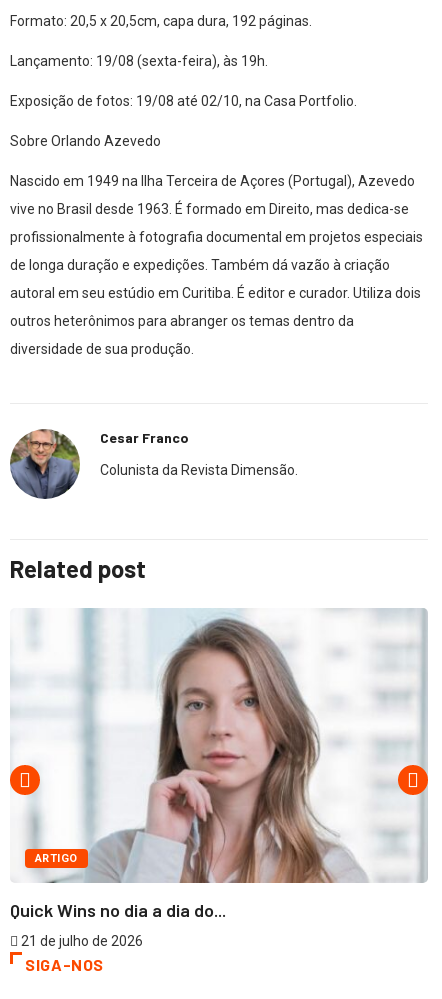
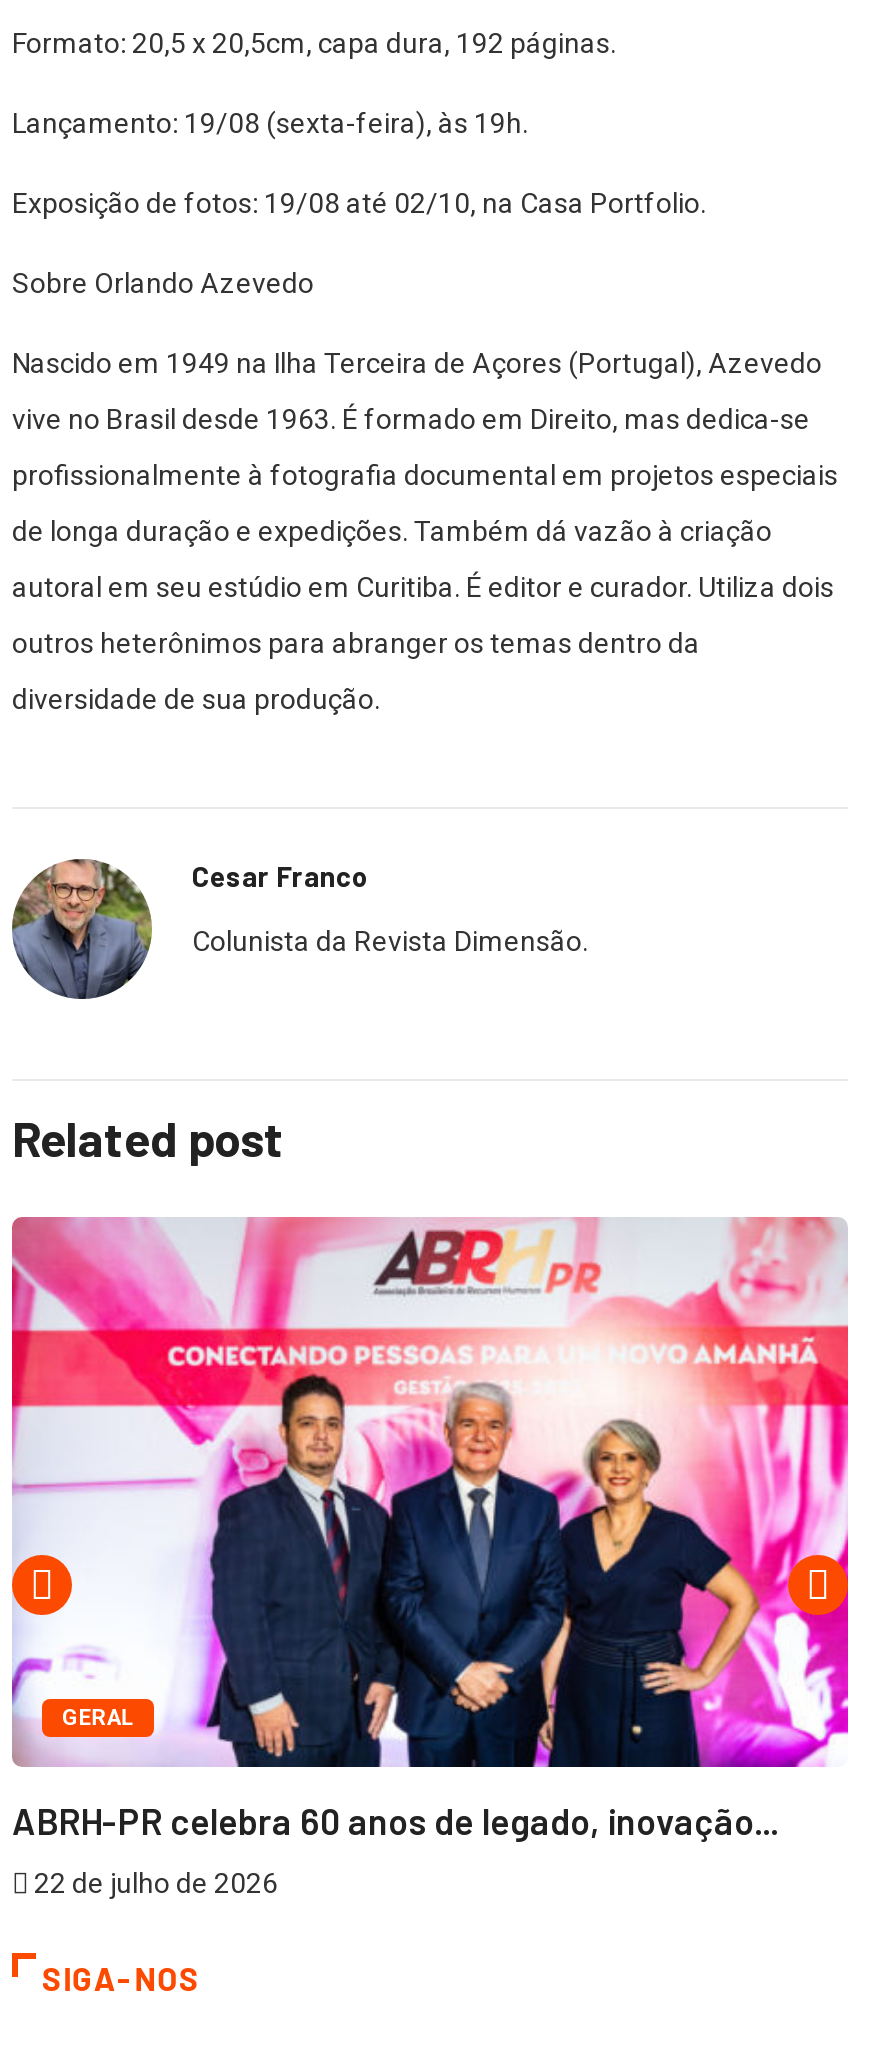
[9,608,429,883] [image] | ARTIGO -> [10,1215,850,1769] [image] | GERAL
[10,899,226,921] Quick Wins no dia a dia do... -> [12,1800,778,1844] ABRH-PR celebra 60 anos de legado, inovação...
[18,933,143,949] 21 de julho de 2026 -> [28,1868,278,1900] 22 de julho de 2026

